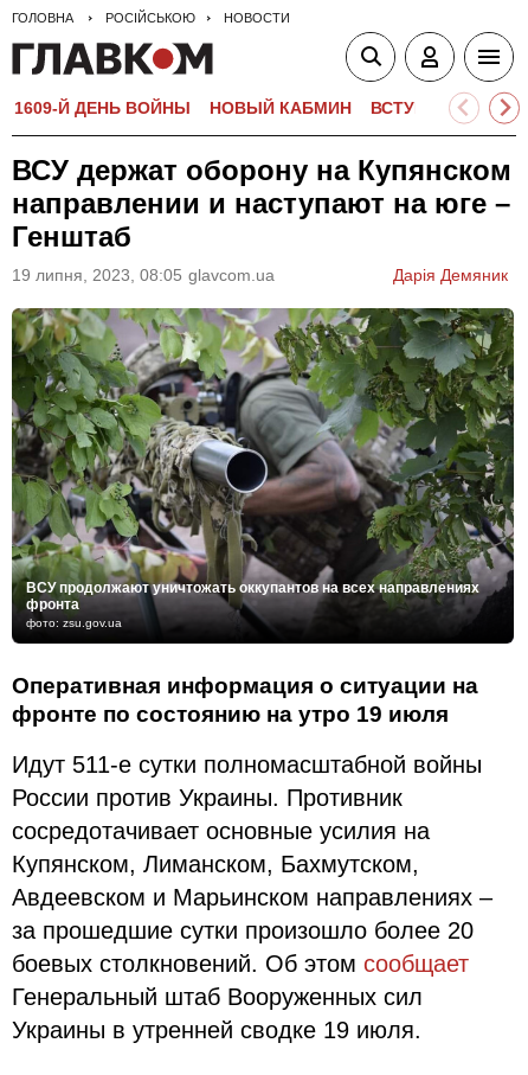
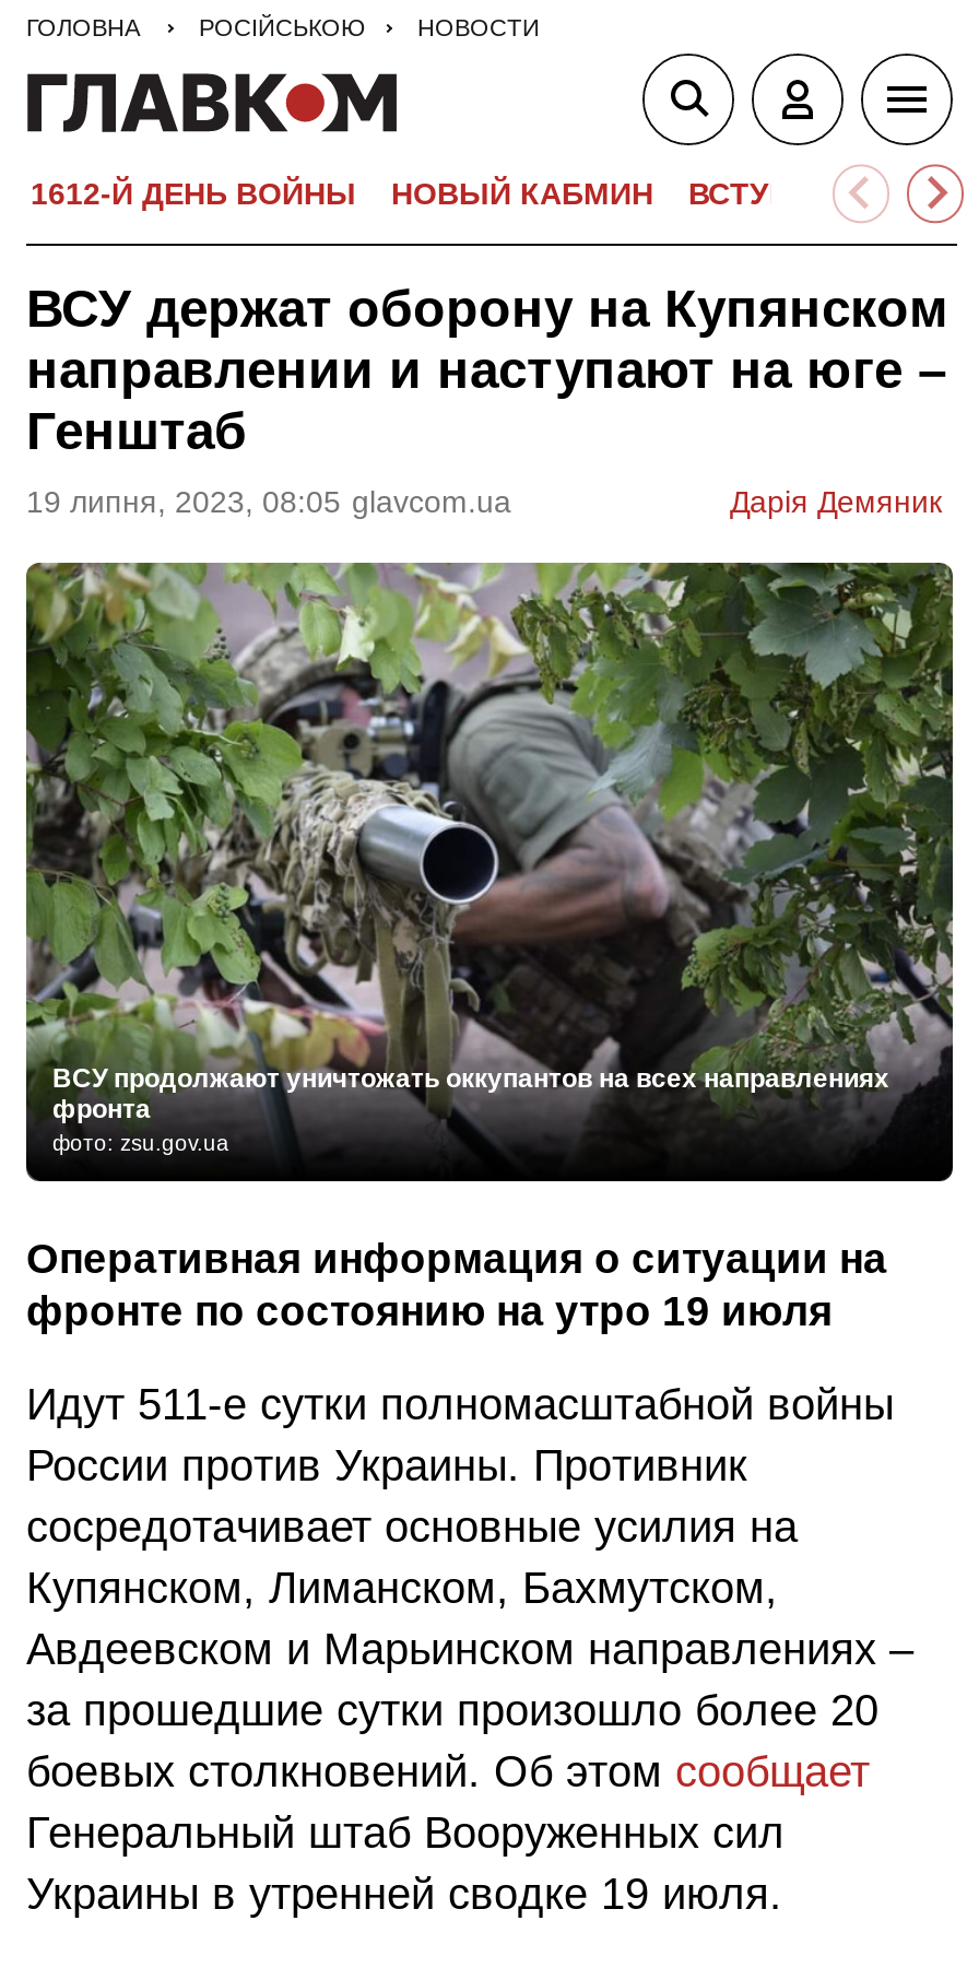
[14,98,191,117] 1609-Й ДЕНЬ ВОЙНЫ -> [31,176,356,211] 1612-Й ДЕНЬ ВОЙНЫ

